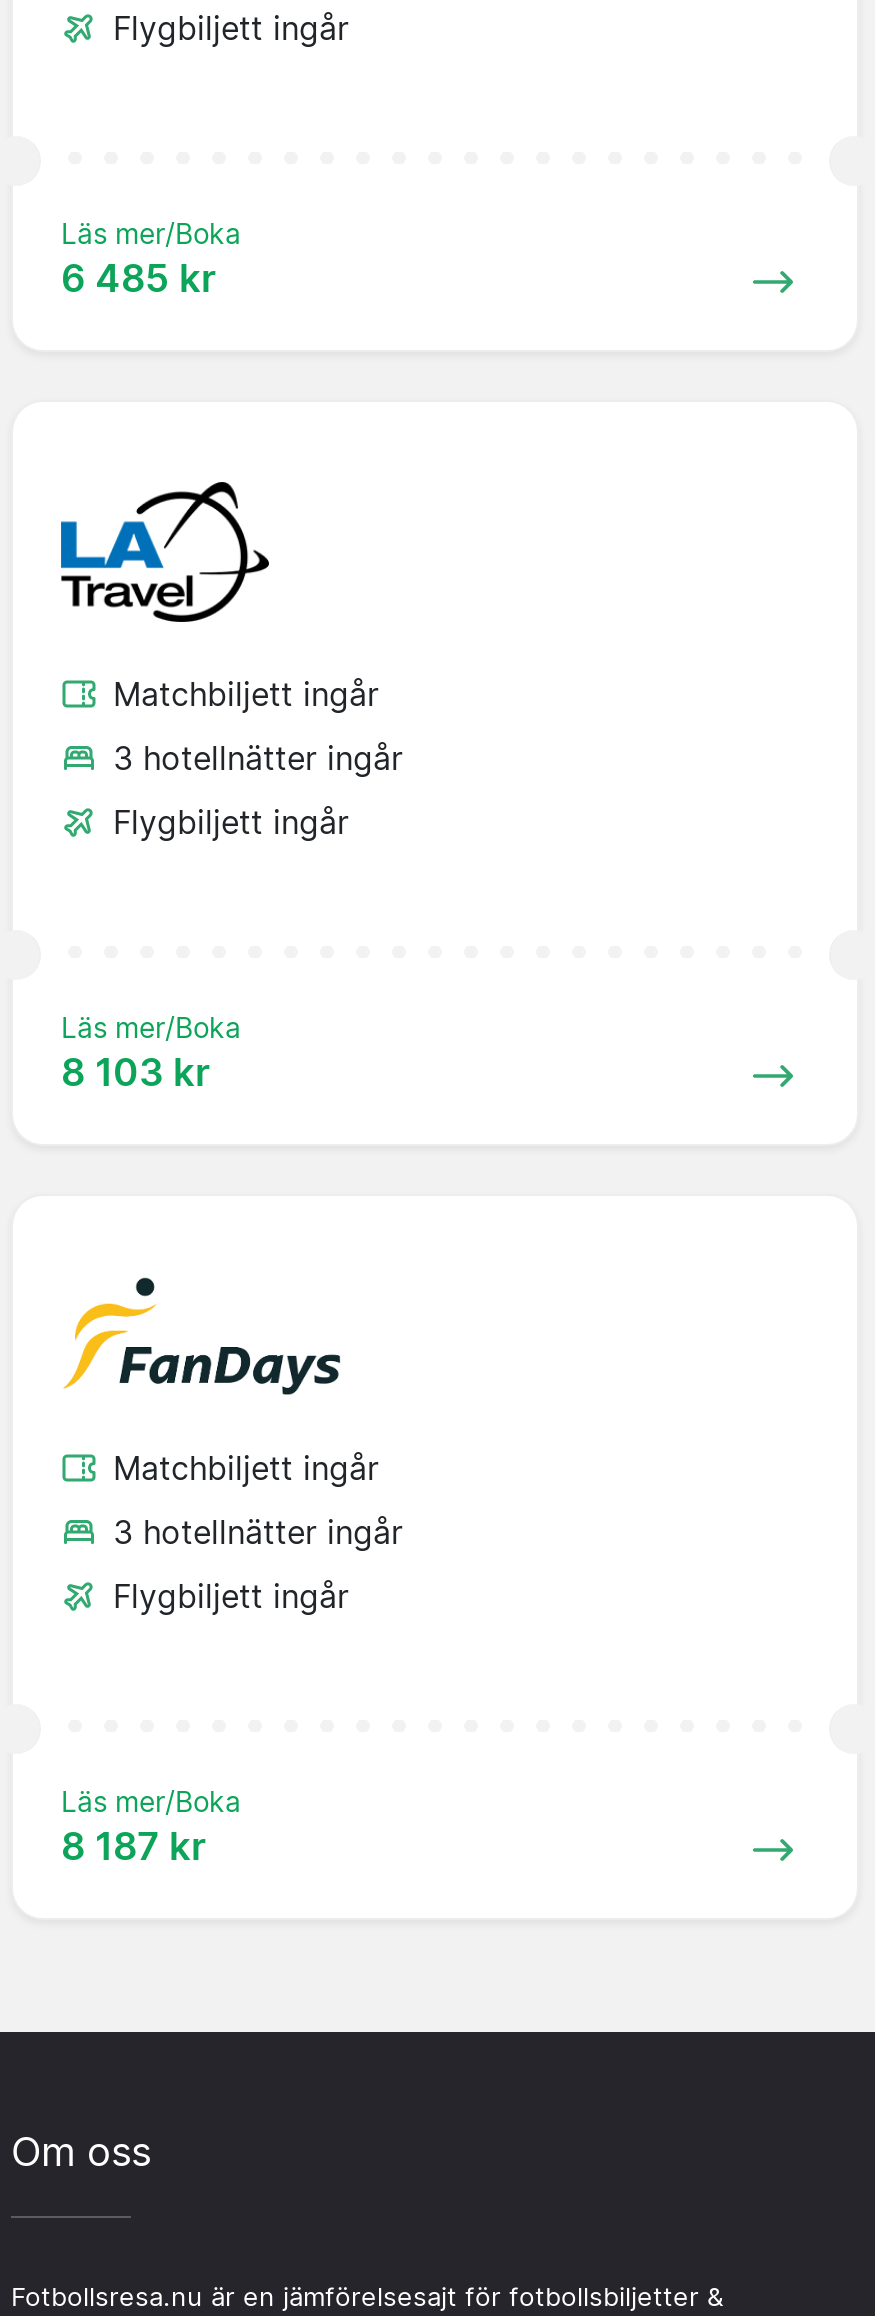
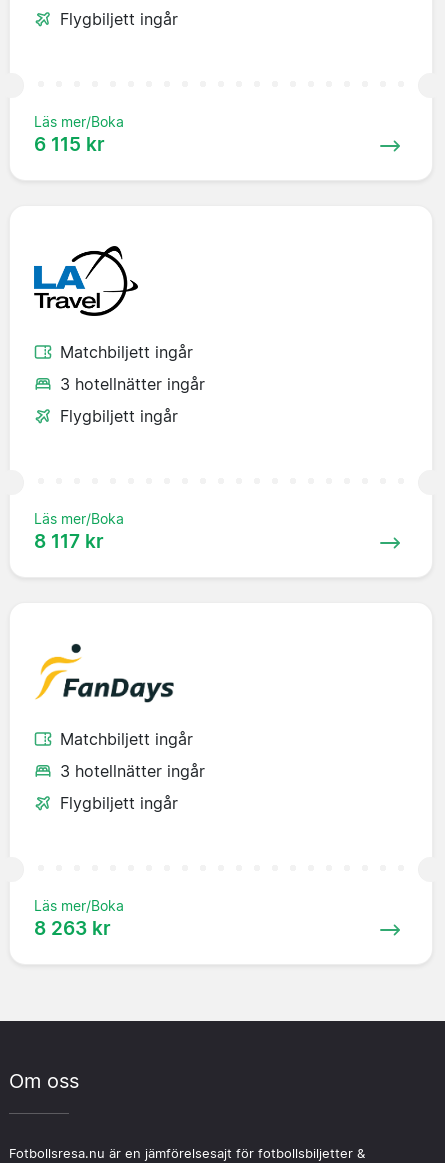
[61,254,217,302] 6 485 kr -> [34,132,105,156] 6 115 kr
[61,1048,211,1096] 8 103 kr -> [34,529,104,553] 8 117 kr
[61,1823,207,1871] 8 187 kr -> [34,916,111,940] 8 263 kr

